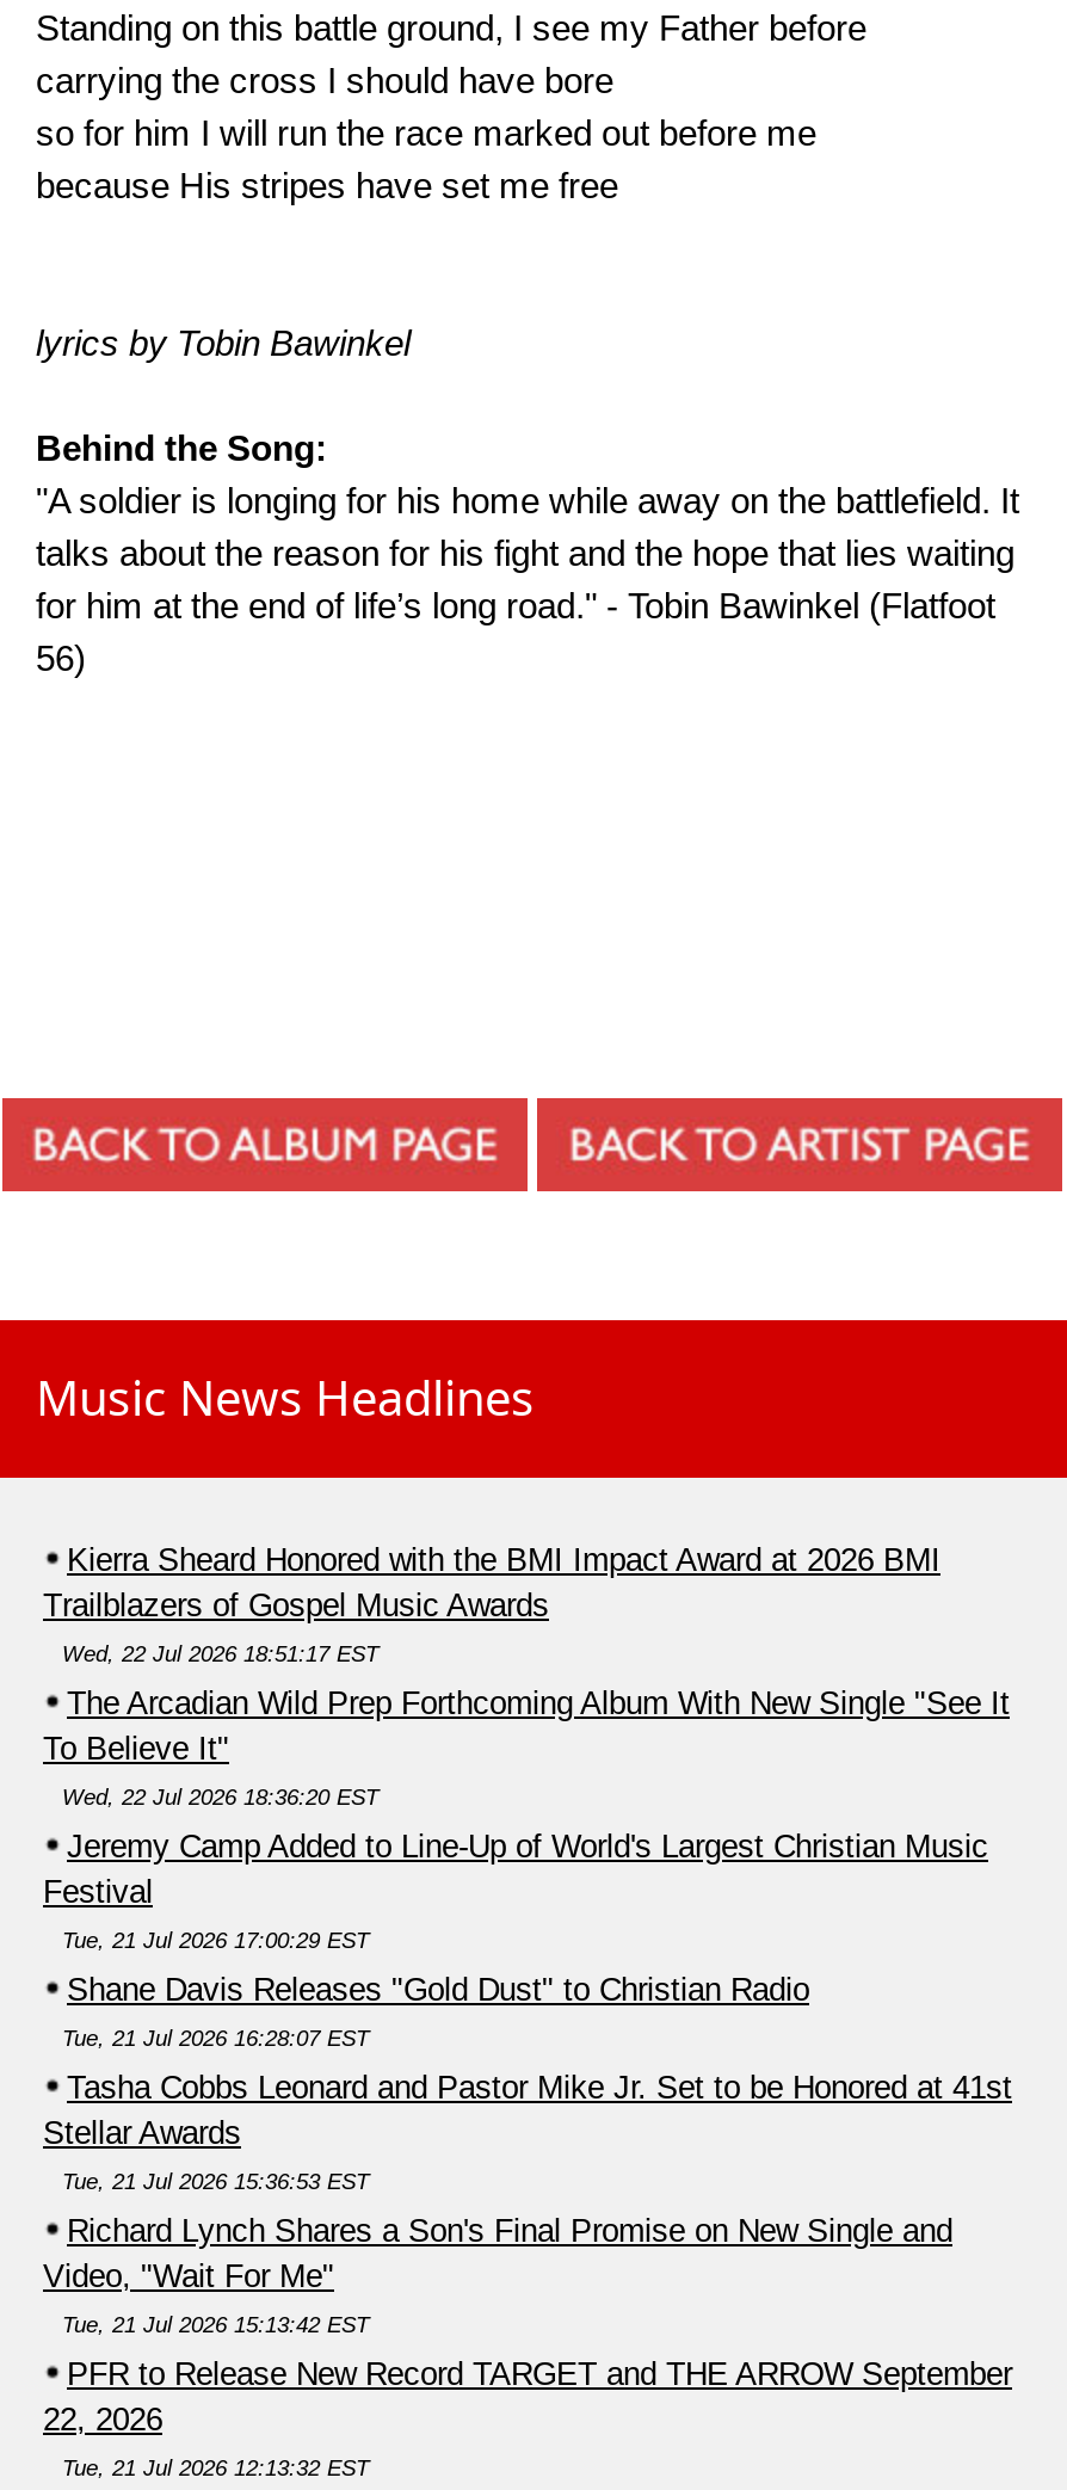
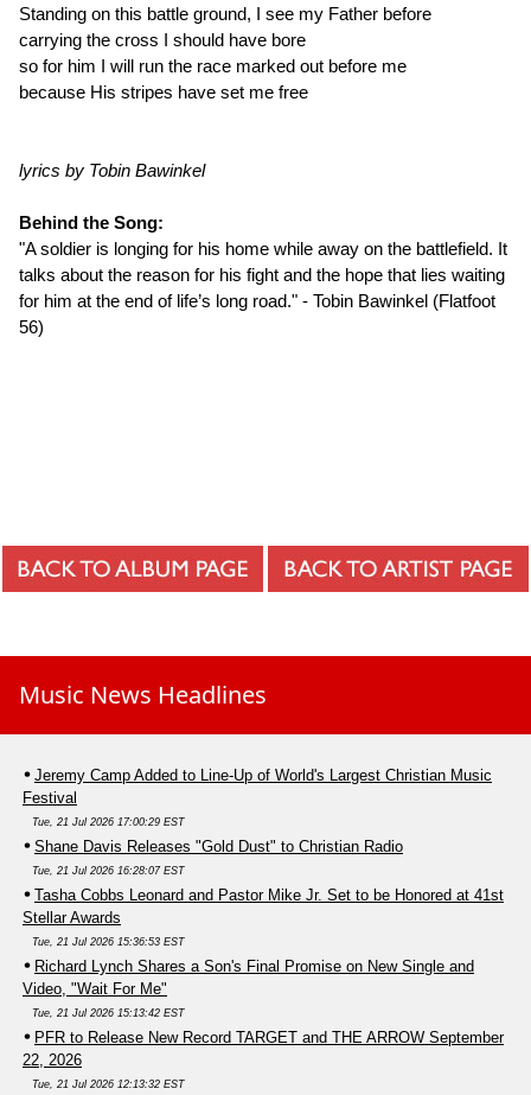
[43,1542,1010,1809] Kierra Sheard Honored with the BMI Impact Award at 2026 BMI | Trailblazers of Gospel Music Awards | Wed, 22 Jul 2026 18:51:17 EST | The Arcadian Wild Prep Forthcoming Album With New Single "See It | To Believe It" | Wed, 22 Jul 2026 18:36:20 EST -> none

